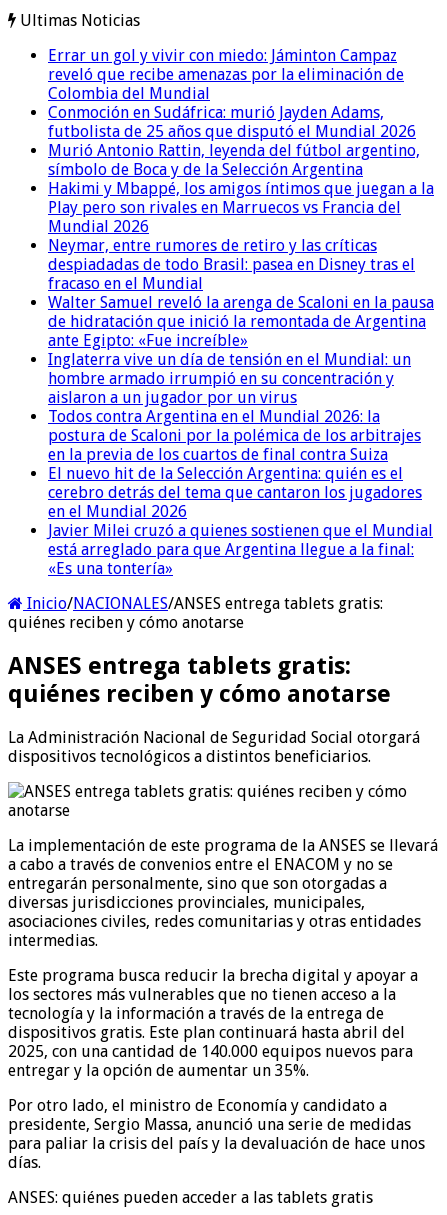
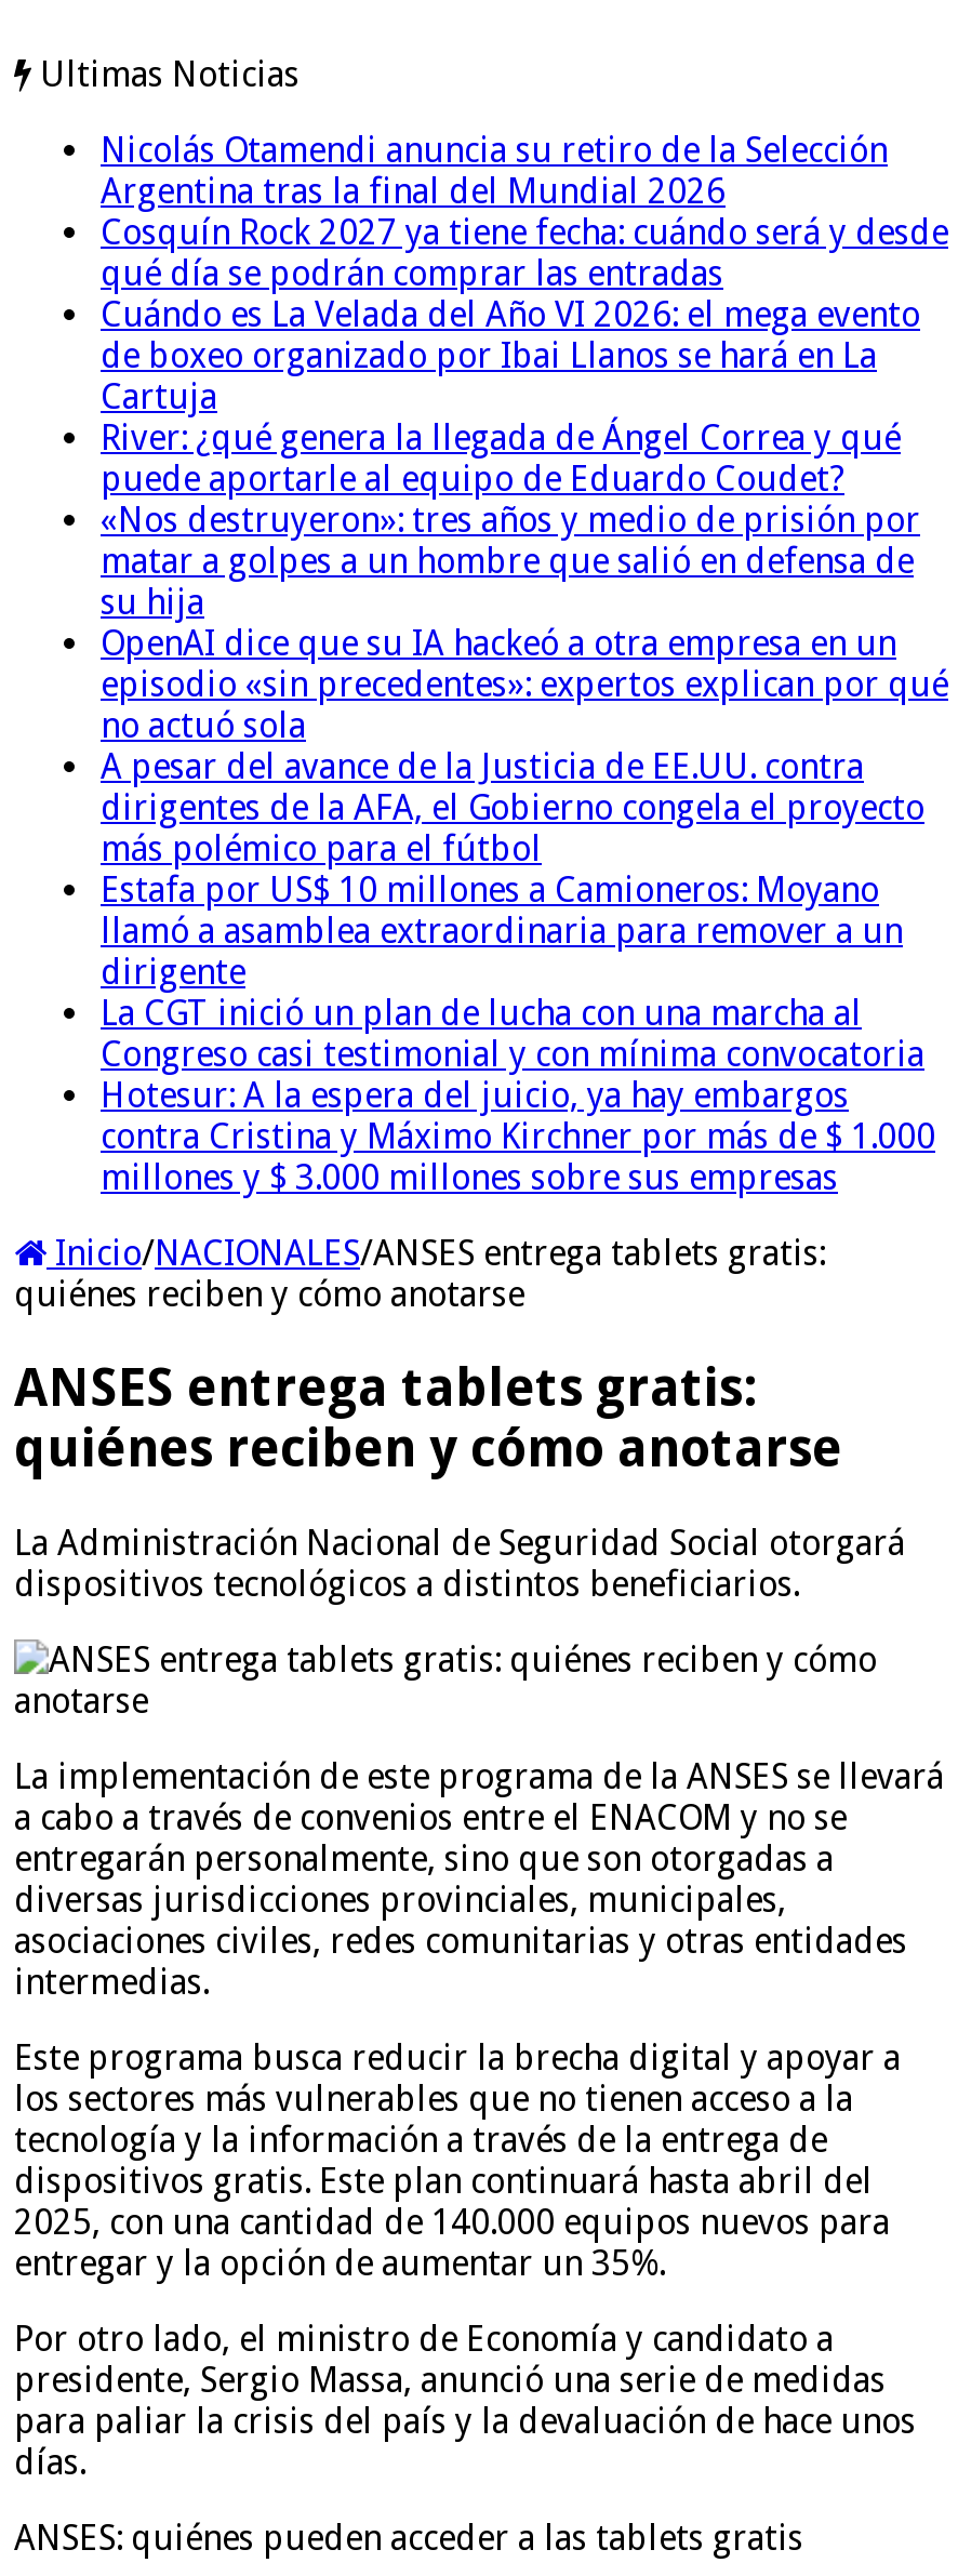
[48,46,434,578] Errar un gol y vivir con miedo: Jáminton Campaz | reveló que recibe amenazas por la eliminación de | Colombia del Mundial | Conmoción en Sudáfrica: murió Jayden Adams, | futbolista de 25 años que disputó el Mundial 2026 | Murió Antonio Rattin, leyenda del fútbol argentino, | símbolo de Boca y de la Selección Argentina | Hakimi y Mbappé, los amigos íntimos que juegan a la | Play pero son rivales en Marruecos vs Francia del | Mundial 2026 | Neymar, entre rumores de retiro y las críticas | despiadadas de todo Brasil: pasea en Disney tras el | fracaso en el Mundial | Walter Samuel reveló la arenga de Scaloni en la pausa | de hidratación que inició la remontada de Argentina | ante Egipto: «Fue increíble» | Inglaterra vive un día de tensión en el Mundial: un | hombre armado irrumpió en su concentración y | aislaron a un jugador por un virus | Todos contra Argentina en el Mundial 2026: la | postura de Scaloni por la polémica de los arbitrajes | en la previa de los cuartos de final contra Suiza | El nuevo hit de la Selección Argentina: quién es el | cerebro detrás del tema que cantaron los jugadores | en el Mundial 2026 | Javier Milei cruzó a quienes sostienen que el Mundial | está arreglado para que Argentina llegue a la final: | «Es una tontería» -> [101,129,948,1198] Nicolás Otamendi anuncia su retiro de la Selección | Argentina tras la final del Mundial 2026 | Cosquín Rock 2027 ya tiene fecha: cuándo será y desde | qué día se podrán comprar las entradas | Cuándo es La Velada del Año VI 2026: el mega evento | de boxeo organizado por Ibai Llanos se hará en La | Cartuja | River: ¿qué genera la llegada de Ángel Correa y qué | puede aportarle al equipo de Eduardo Coudet? | «Nos destruyeron»: tres años y medio de prisión por | matar a golpes a un hombre que salió en defensa de | su hija | OpenAI dice que su IA hackeó a otra empresa en un | episodio «sin precedentes»: expertos explican por qué | no actuó sola | A pesar del avance de la Justicia de EE.UU. contra | dirigentes de la AFA, el Gobierno congela el proyecto | más polémico para el fútbol | Estafa por US$ 10 millones a Camioneros: Moyano | llamó a asamblea extraordinaria para remover a un | dirigente | La CGT inició un plan de lucha con una marcha al | Congreso casi testimonial y con mínima convocatoria | Hotesur: A la espera del juicio, ya hay embargos | contra Cristina y Máximo Kirchner por más de $ 1.000 | millones y $ 3.000 millones sobre sus empresas

